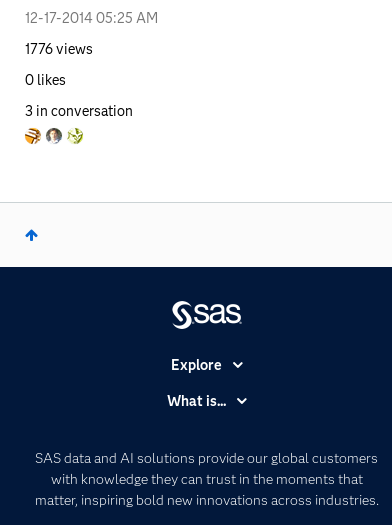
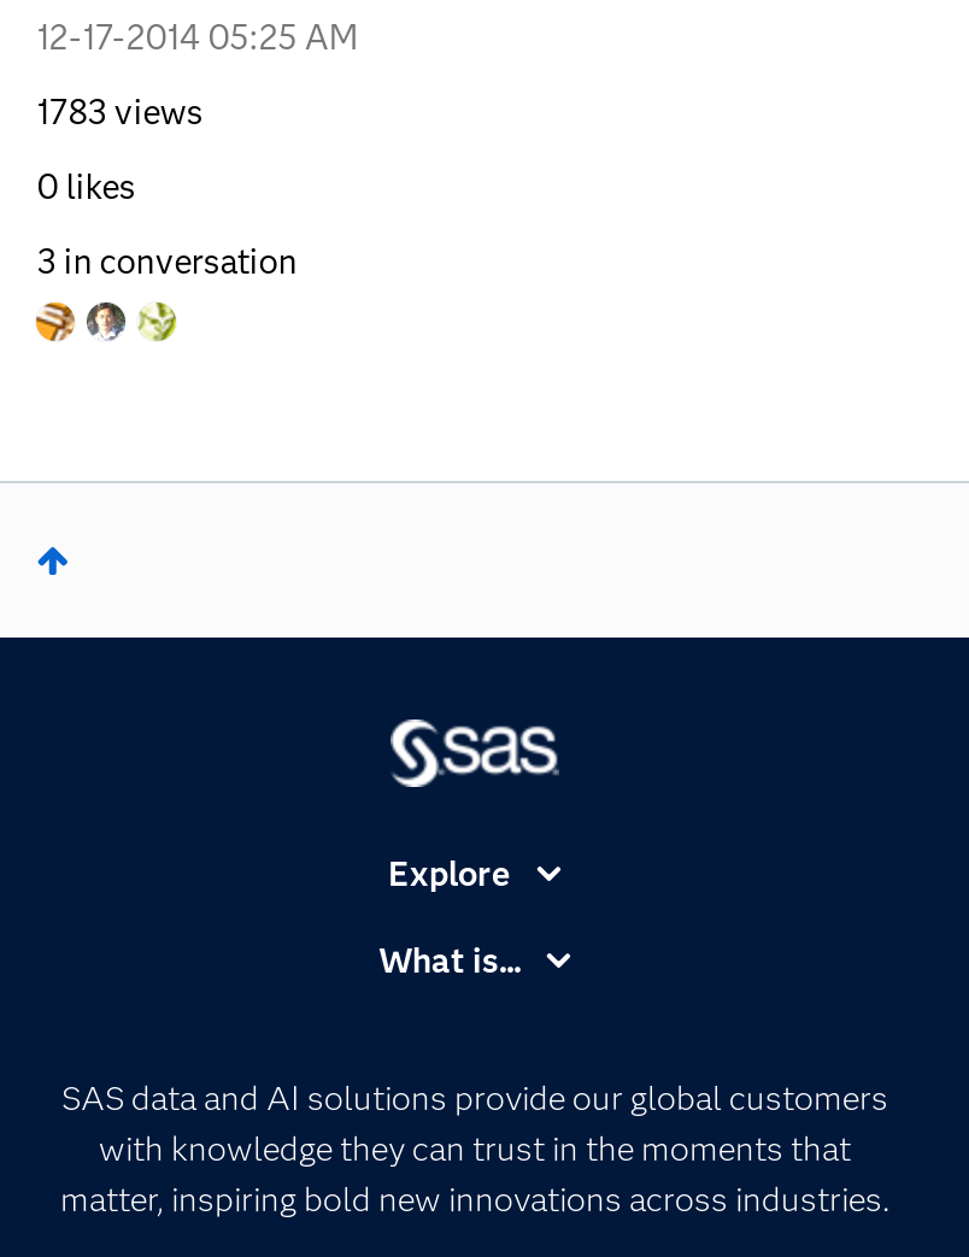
[25,40,93,58] 1776 views -> [37,90,203,133] 1783 views

